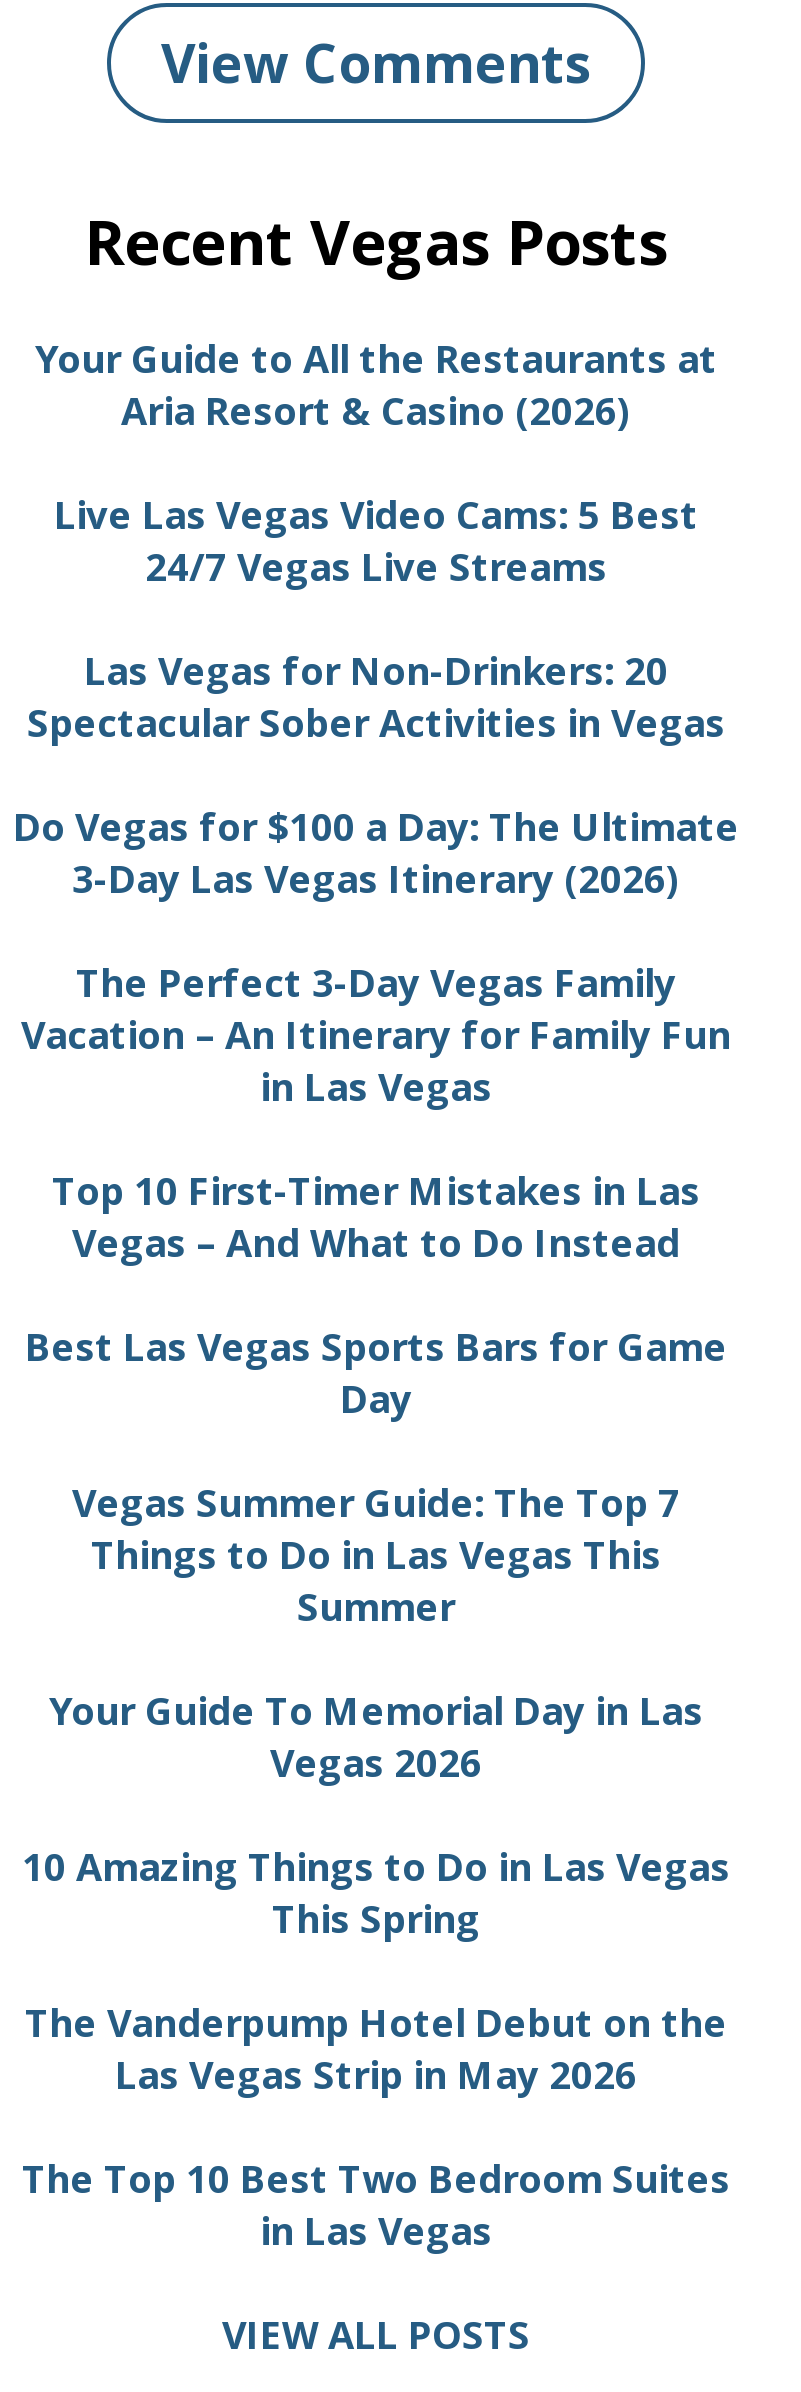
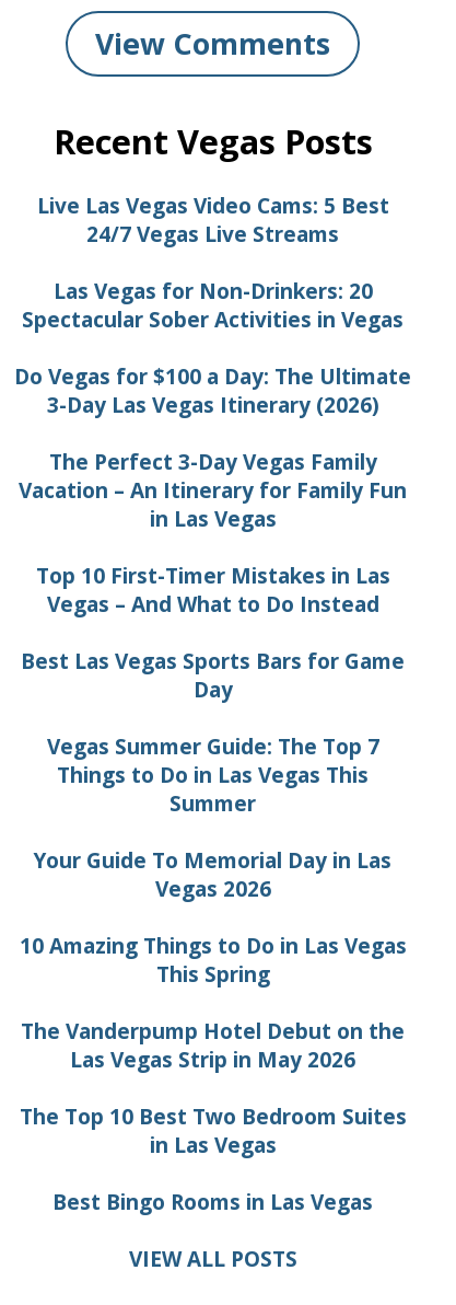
[35,334,717,438] Your Guide to All the Restaurants at | Aria Resort & Casino (2026) -> none
moved [13,490,739,2258] -> [14,192,411,1160]: Live Las Vegas Video Cams: 5 Best | 24/7 Vegas Live Streams | Las Vegas for Non-Drinkers: 20 | ... | The Top 10 Best Two Bedroom Suites | in Las Vegas
none -> [52,1188,373,1217] Best Bingo Rooms in Las Vegas

